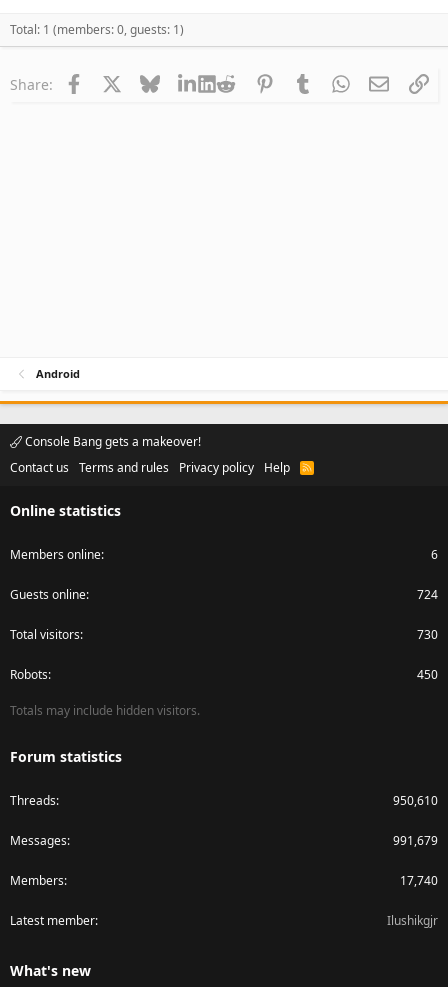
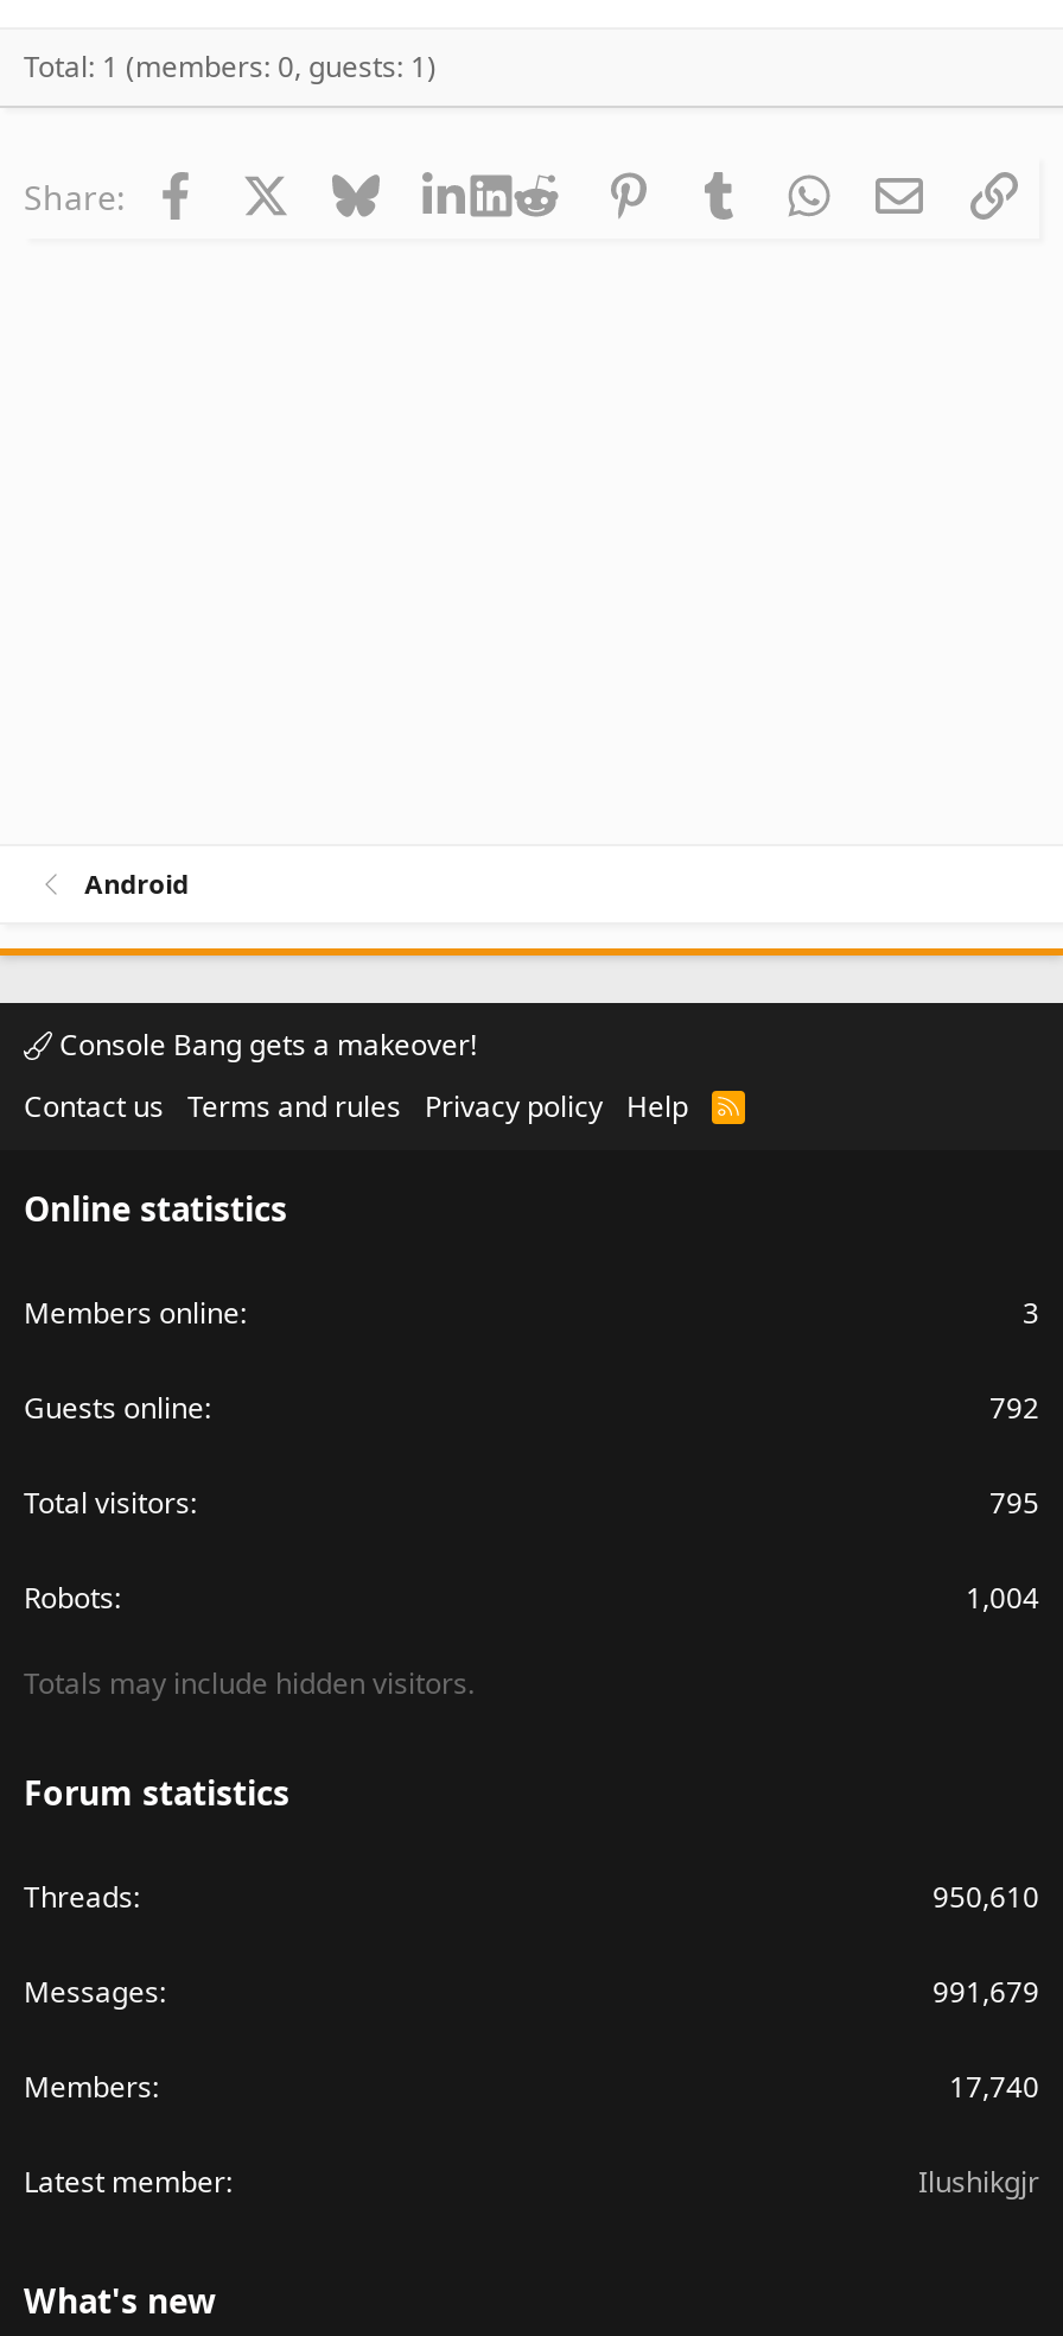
[431,546,438,563] 6 -> [1023,1293,1039,1333] 3
[417,586,438,603] 724 -> [989,1388,1039,1428] 792
[417,626,438,643] 730 -> [989,1483,1039,1523] 795
[417,666,438,683] 450 -> [966,1578,1039,1618] 1,004

